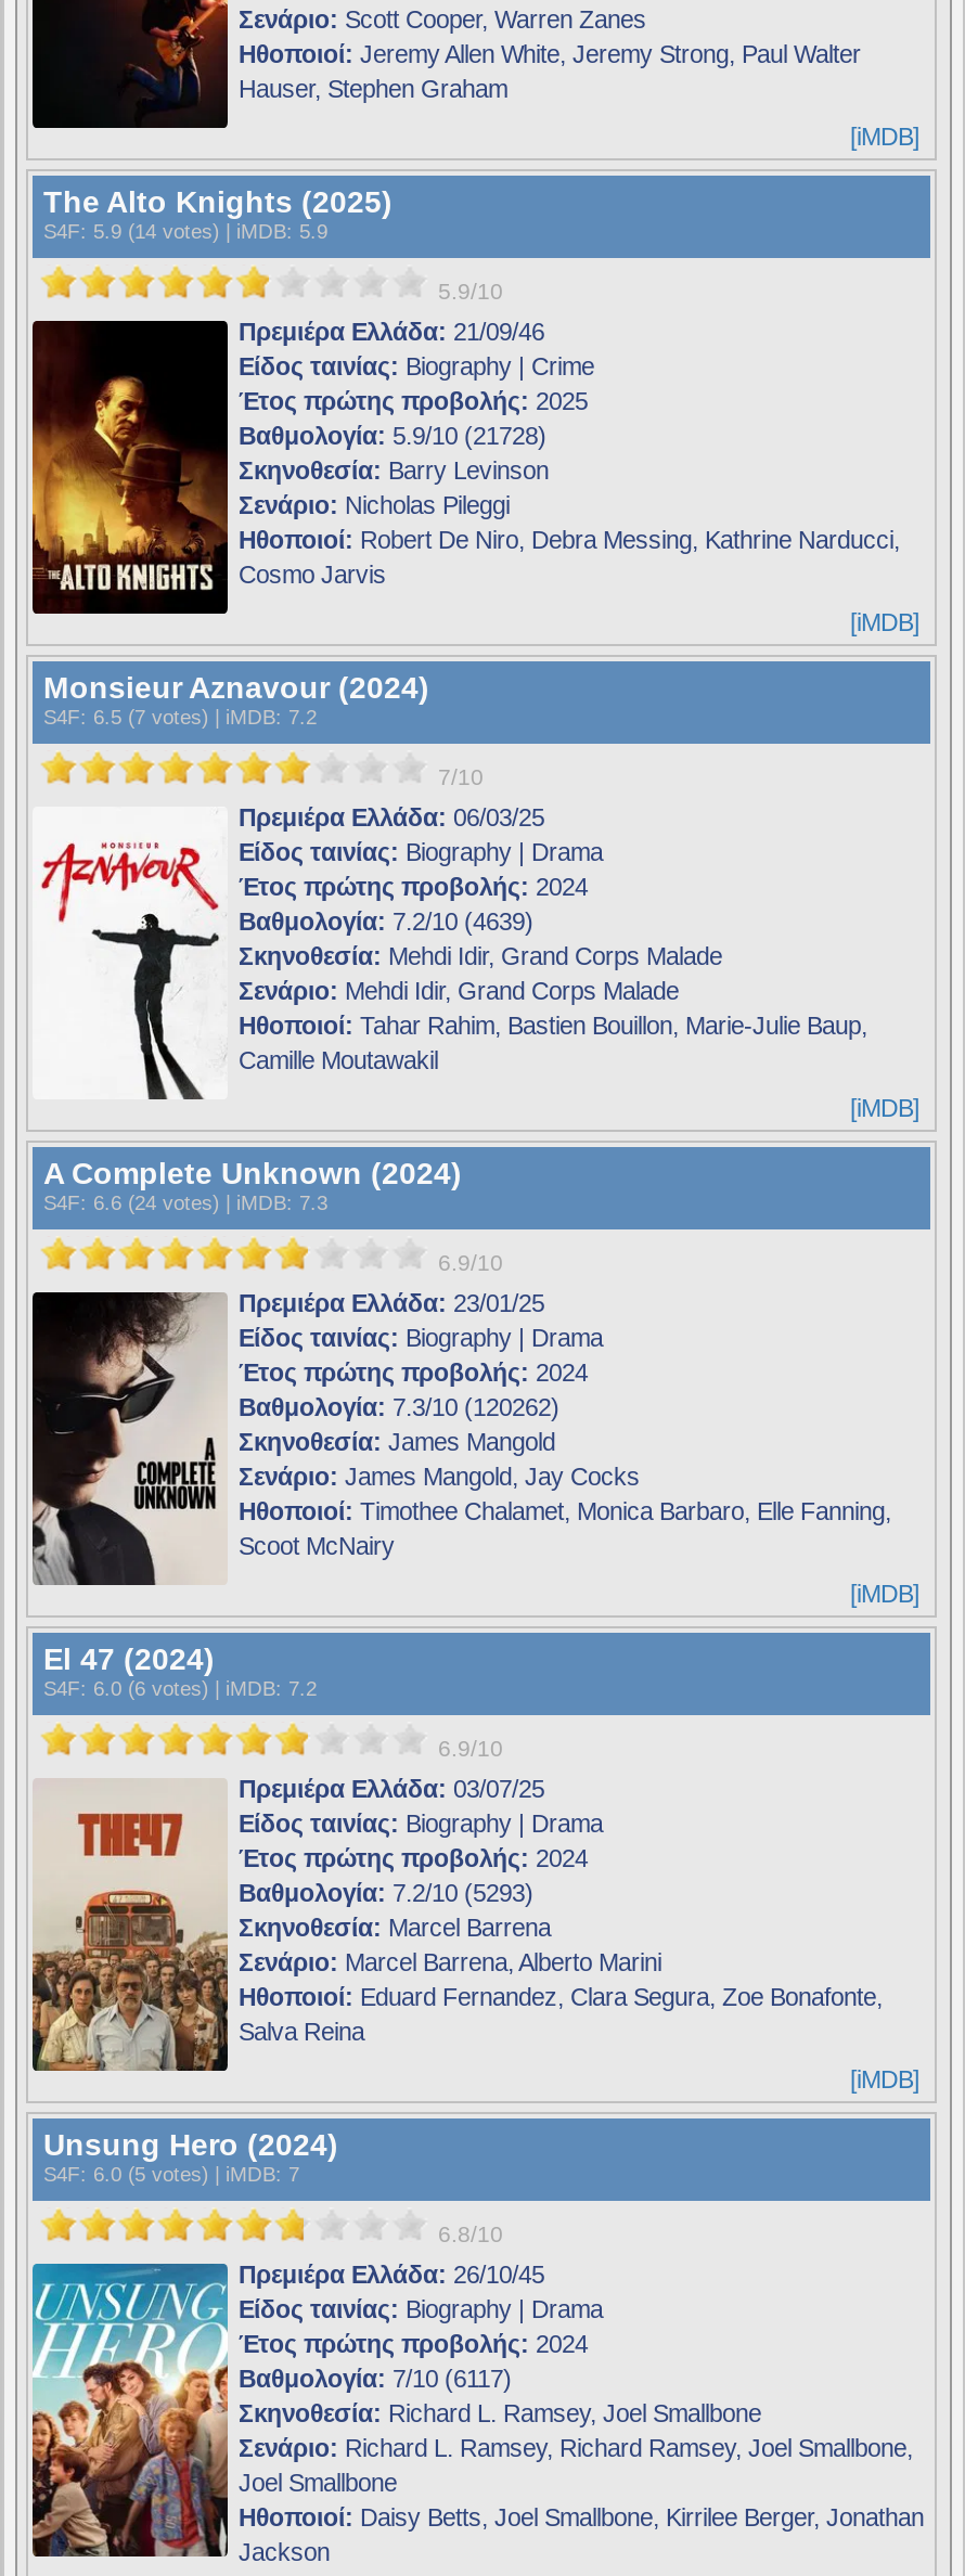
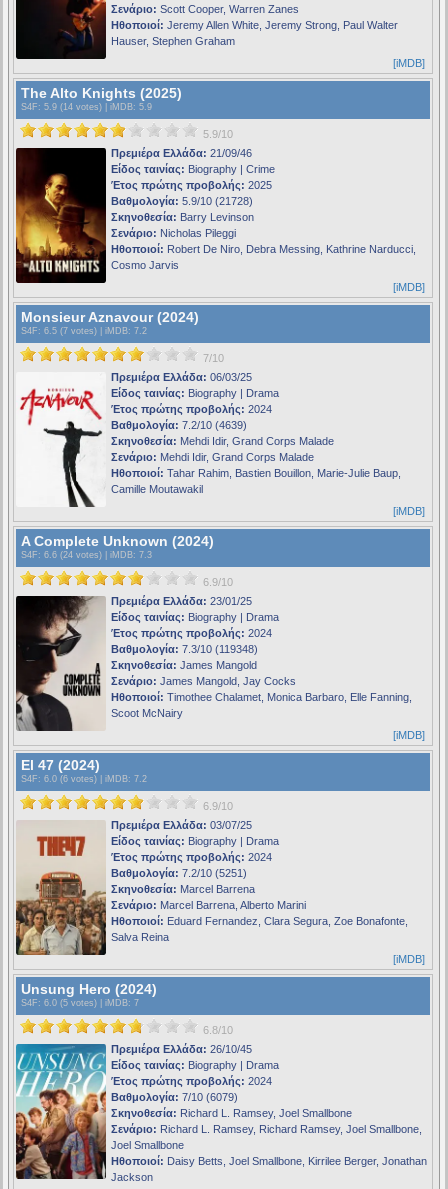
[239,1394,559,1420] Βαθμολογία: 7.3/10 (120262) -> [111,643,258,655] Βαθμολογία: 7.3/10 (119348)
[239,1879,533,1905] Βαθμολογία: 7.2/10 (5293) -> [111,867,247,879] Βαθμολογία: 7.2/10 (5251)
[239,2365,512,2391] Βαθμολογία: 7/10 (6117) -> [111,1091,238,1103] Βαθμολογία: 7/10 (6079)

